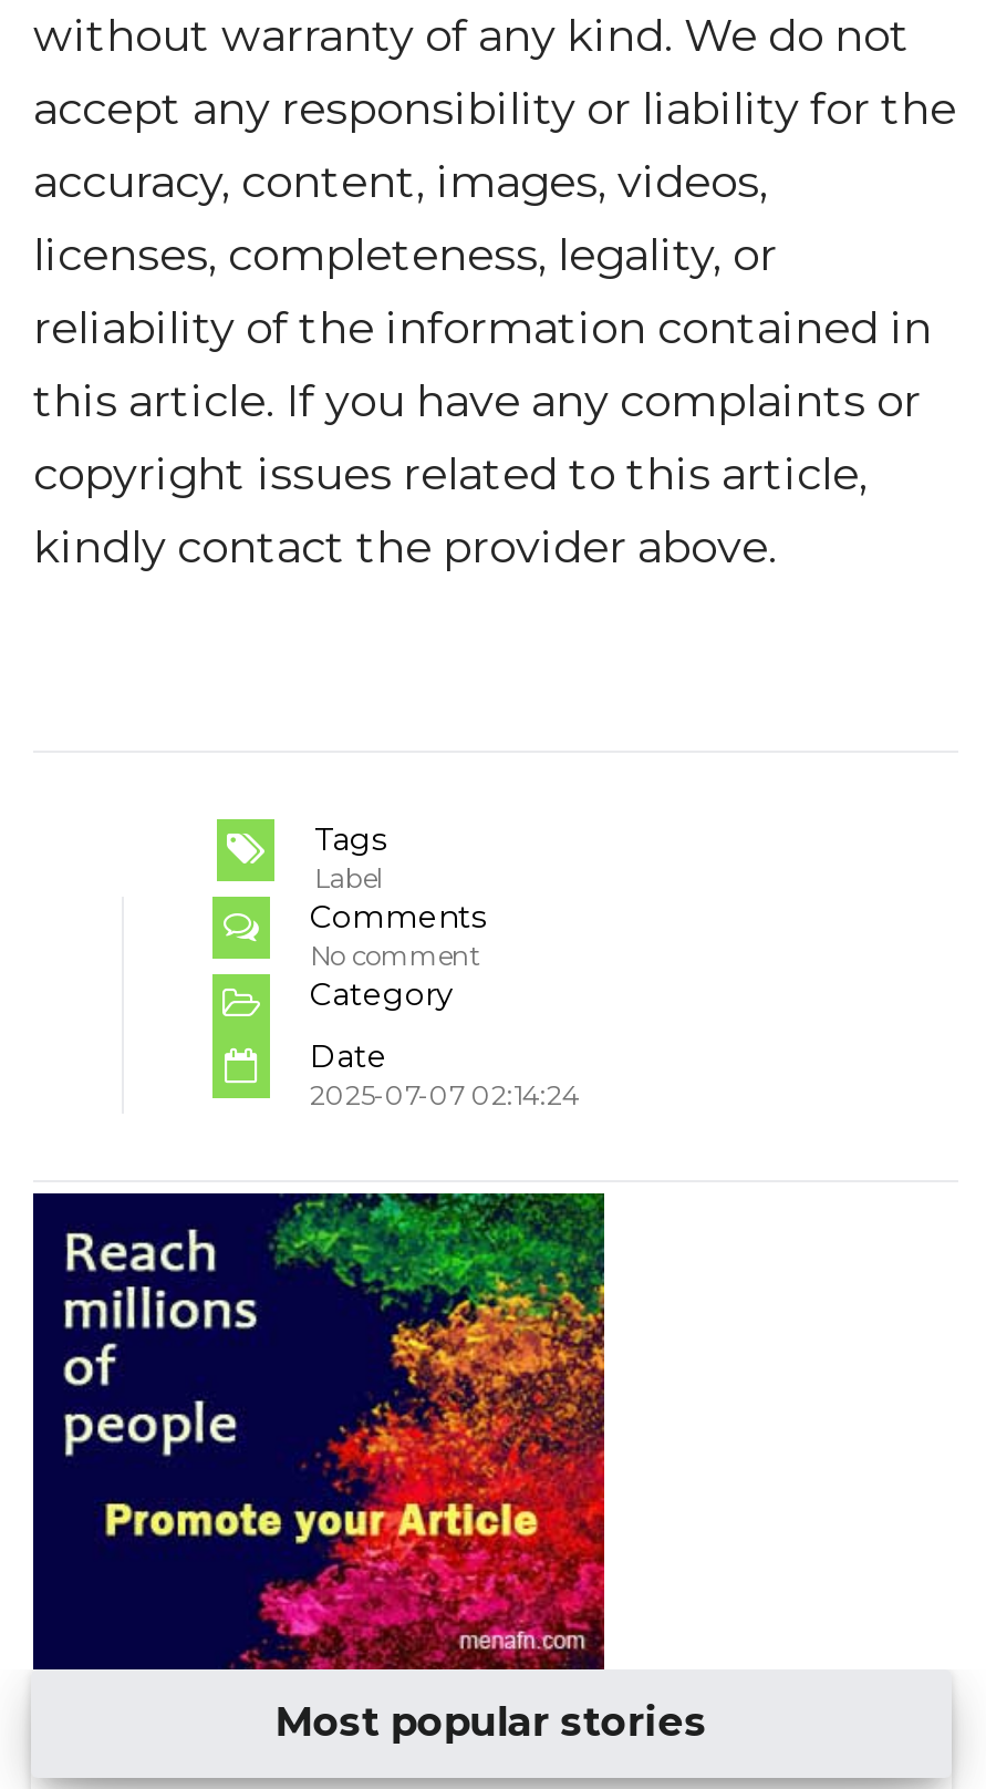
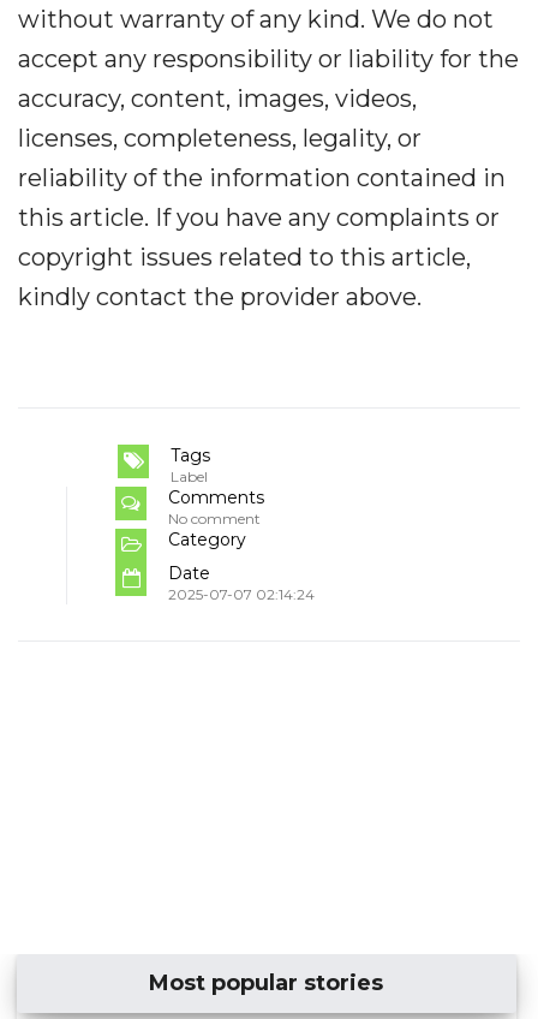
[31,1191,606,1672] [image] -> none

